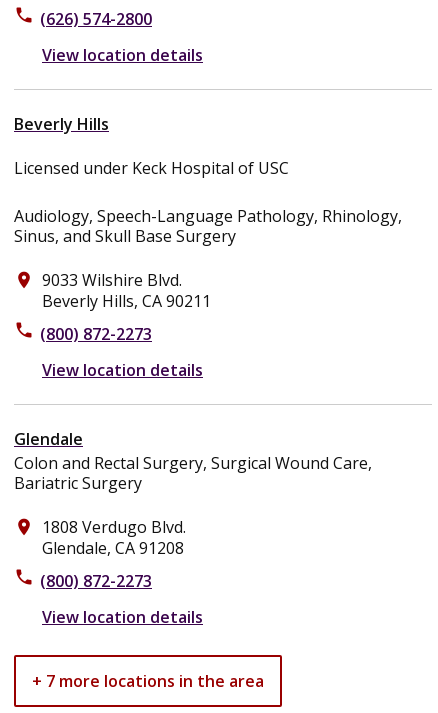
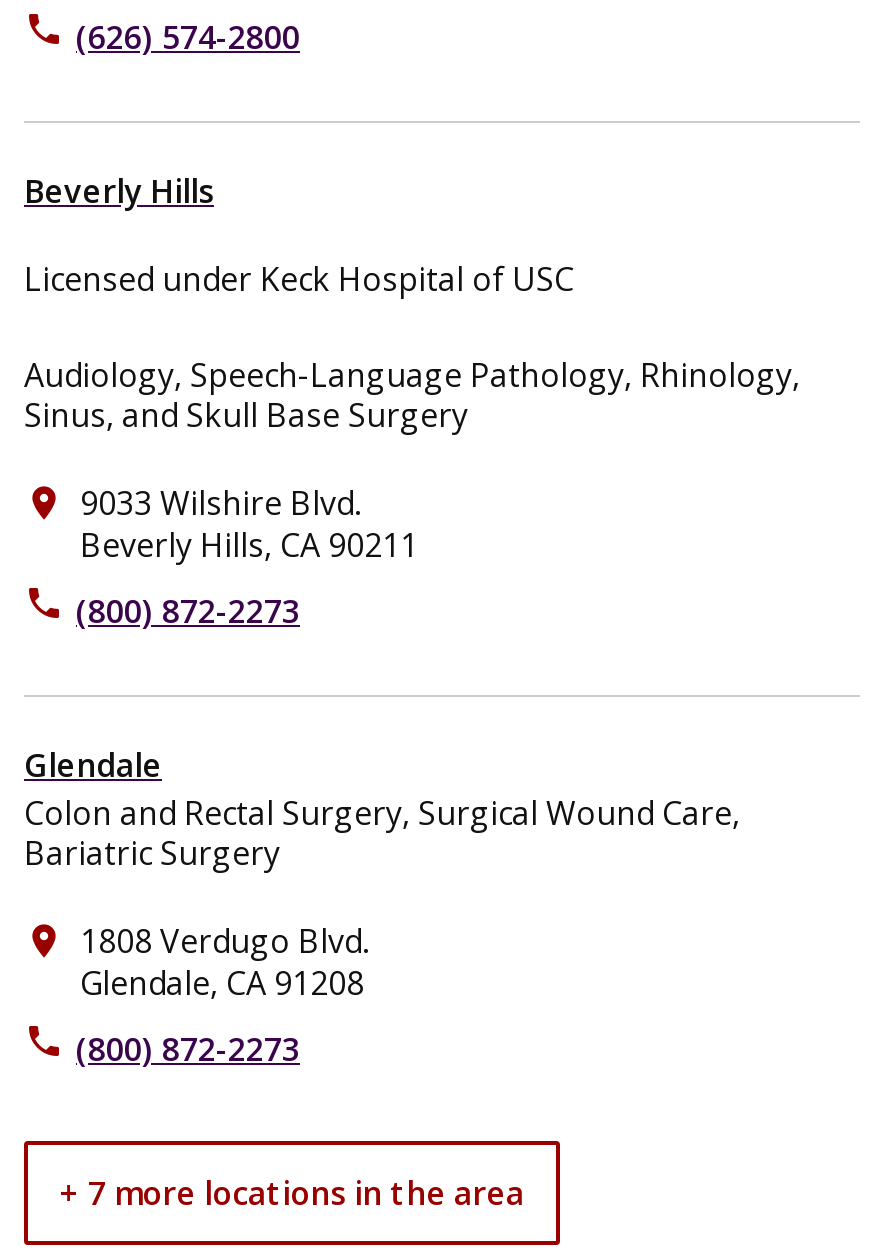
[42,44,203,66] View location details -> none
[42,359,203,381] View location details -> none
[42,606,203,628] View location details -> none

